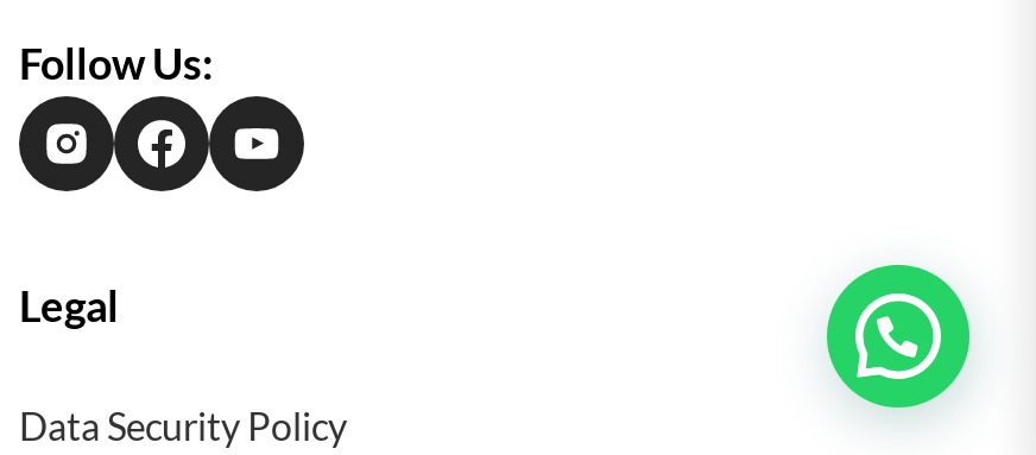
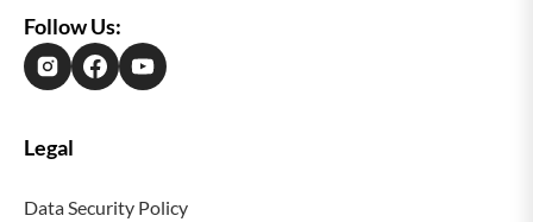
[822,263,974,419] [image] -> none

